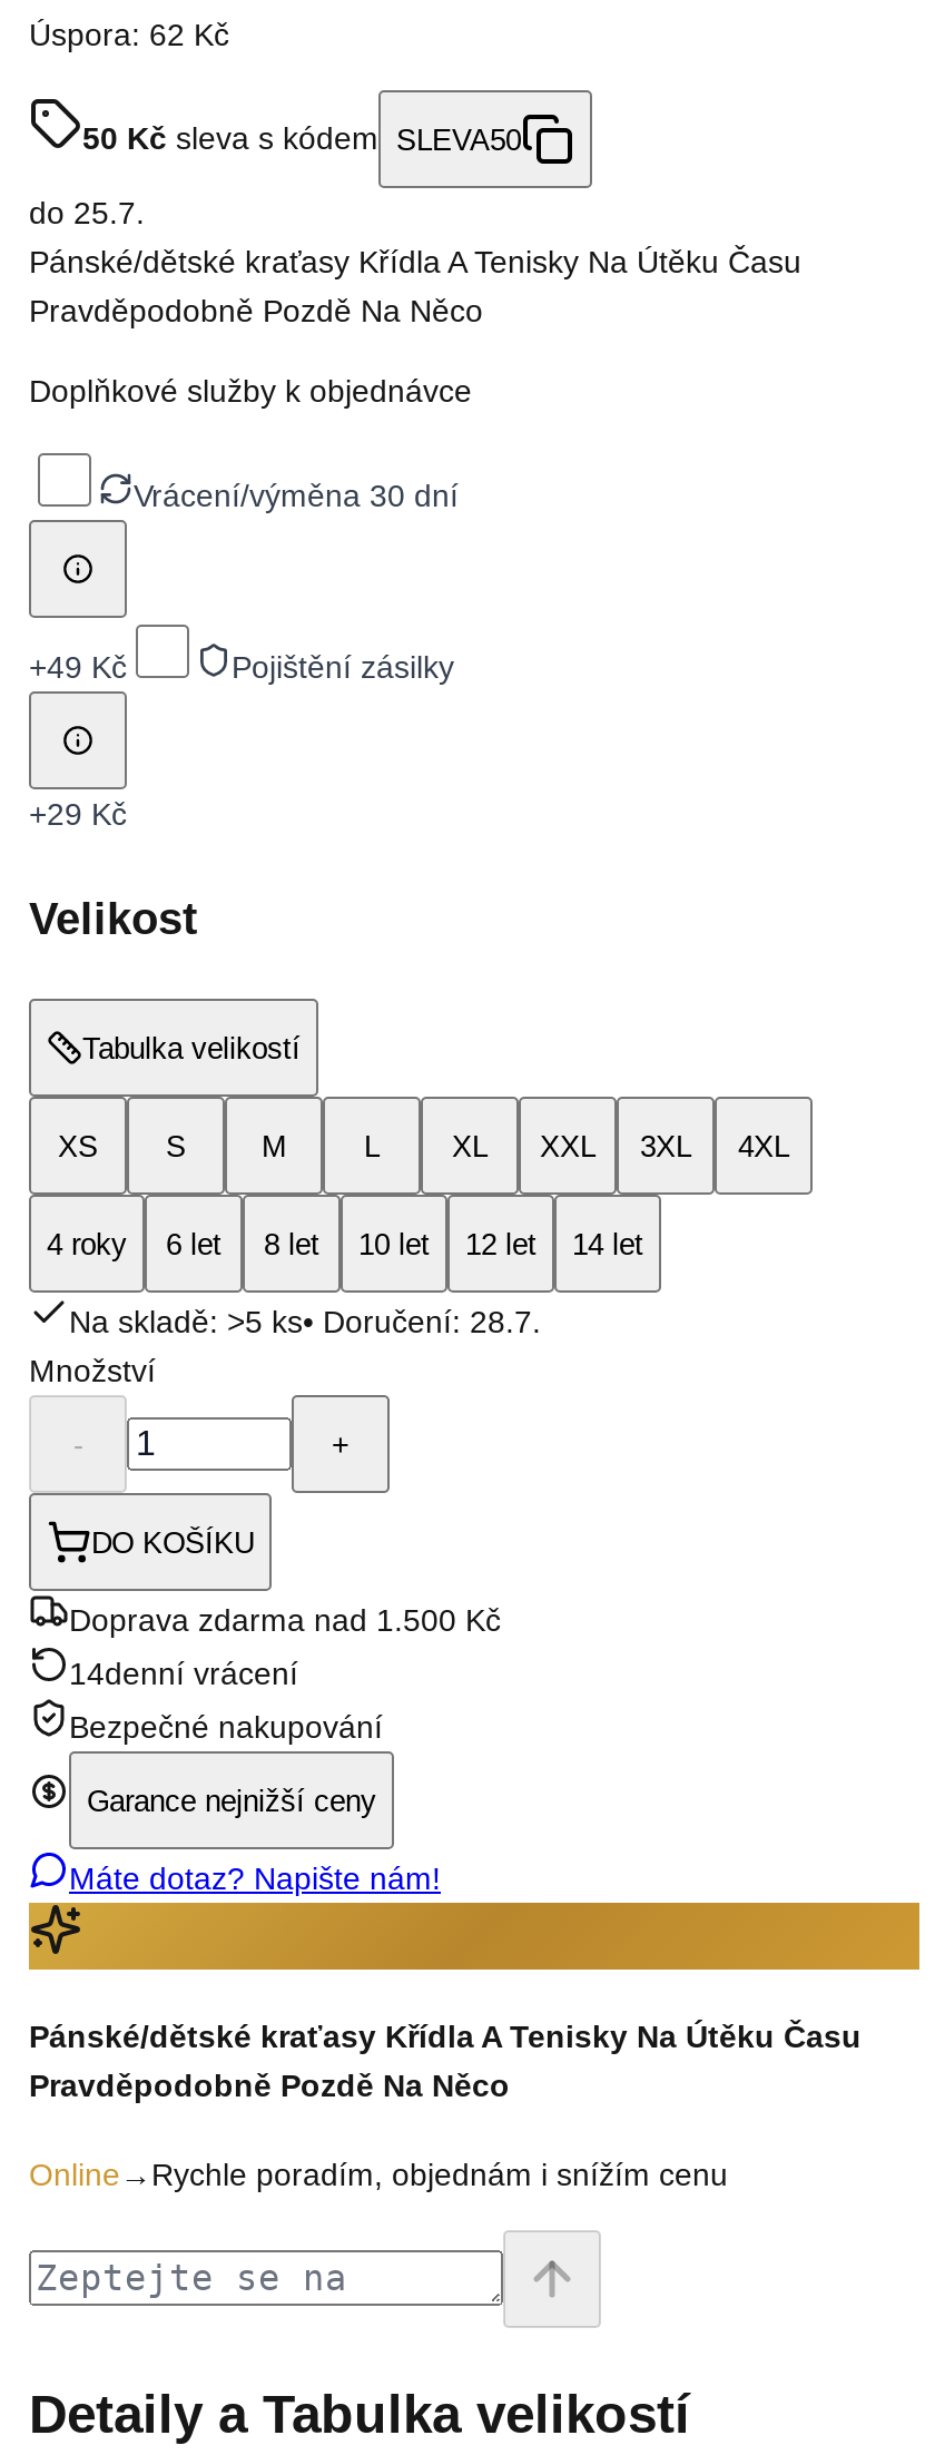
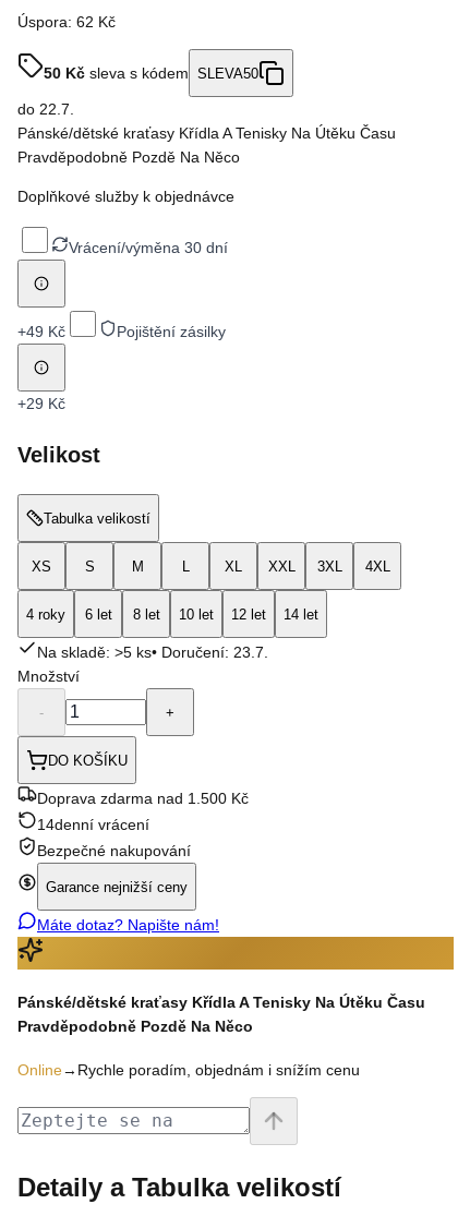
[29,195,145,231] do 25.7. -> [17,101,74,118] do 22.7.
[69,1304,541,1340] Na skladě: >5 ks• Doručení: 28.7. -> [37,644,268,661] Na skladě: >5 ks• Doručení: 23.7.

